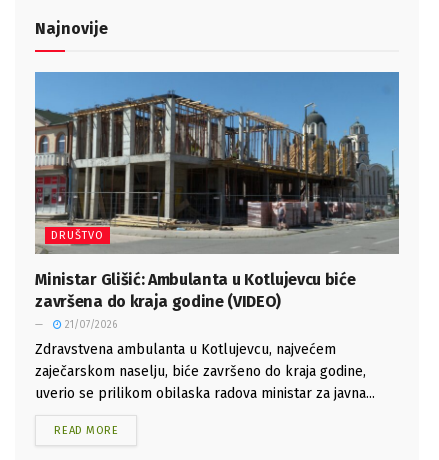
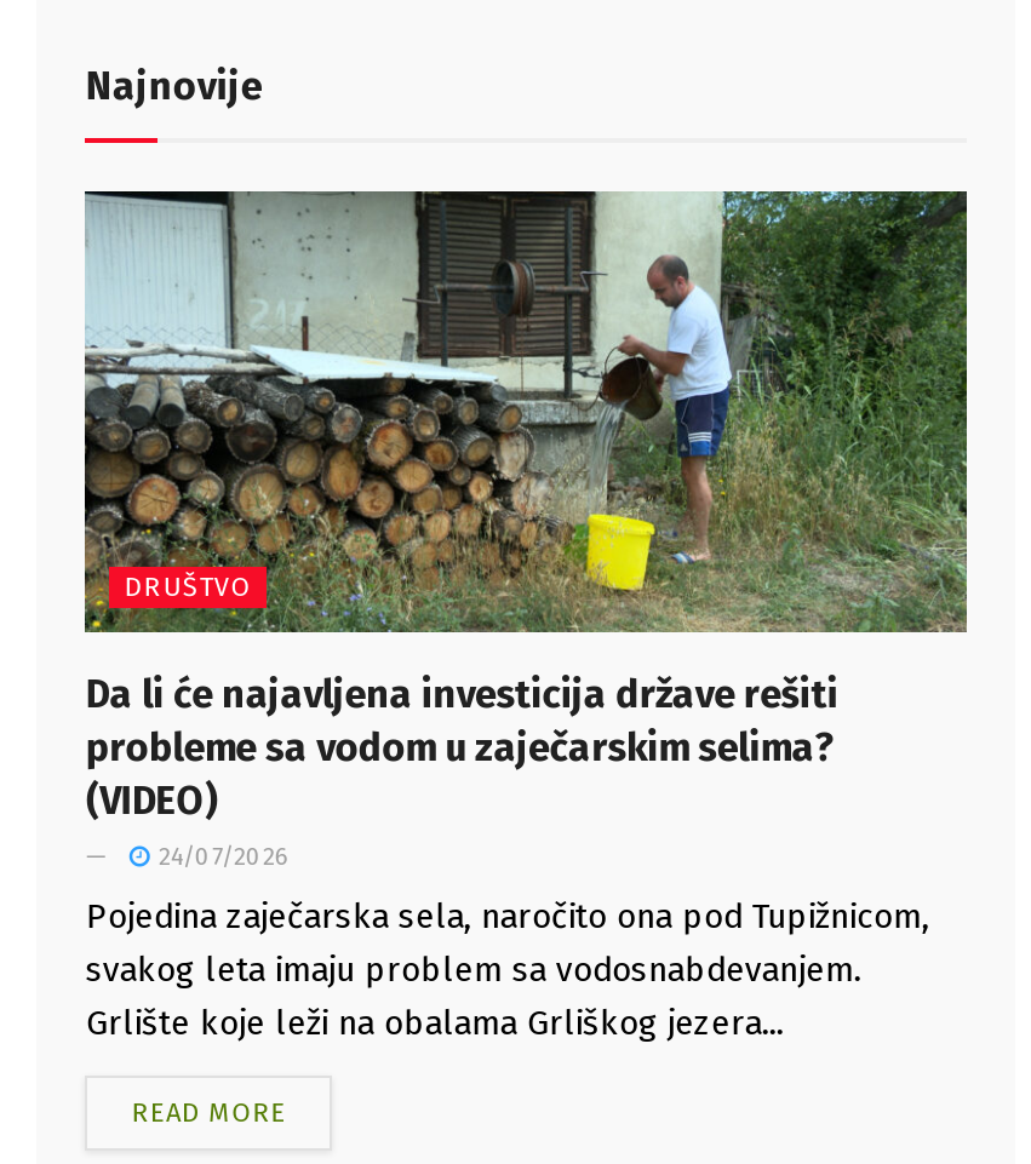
[34,71,400,331] [image] | Ministar Glišić: Ambulanta u Kotlujevcu biće | završena do kraja godine (VIDEO) | 21/07/2026 -> [85,189,969,871] [image] | Da li će najavljena investicija države rešiti | probleme sa vodom u zaječarskim selima? | (VIDEO) | 24/07/2026
[35,341,375,402] Zdravstvena ambulanta u Kotlujevcu, najvećem | zaječarskom naselju, biće završeno do kraja godine, | uverio se prilikom obilaska radova ministar za javna... -> [86,896,929,1043] Pojedina zaječarska sela, naročito ona pod Tupižnicom, | svakog leta imaju problem sa vodosnabdevanjem. | Grlište koje leži na obalama Grliškog jezera...

